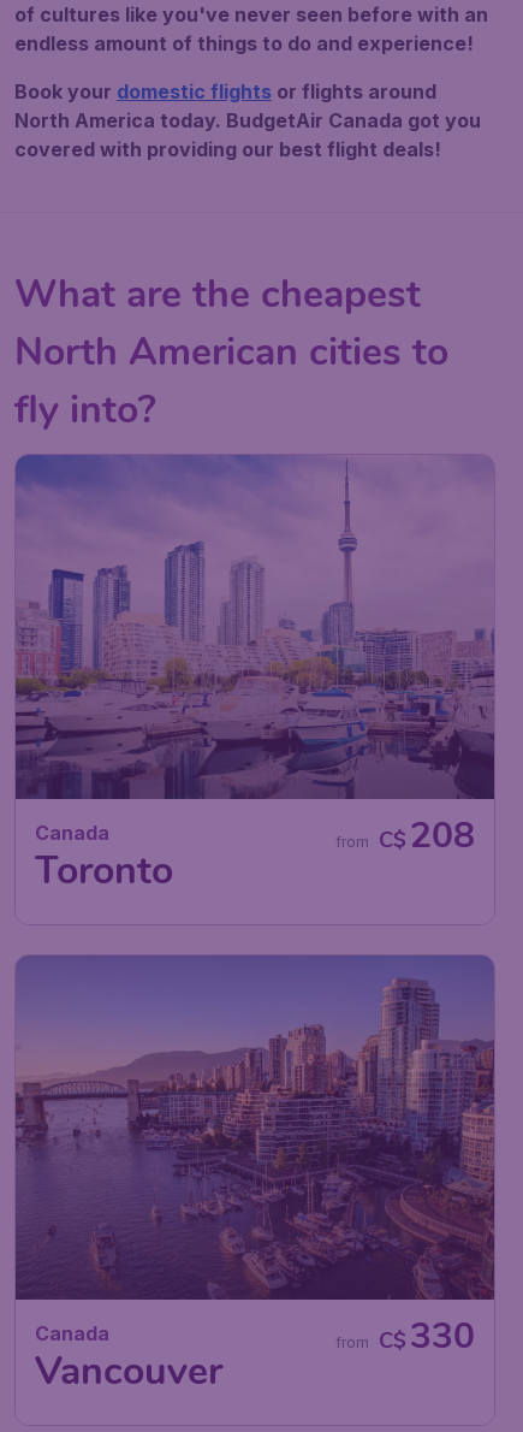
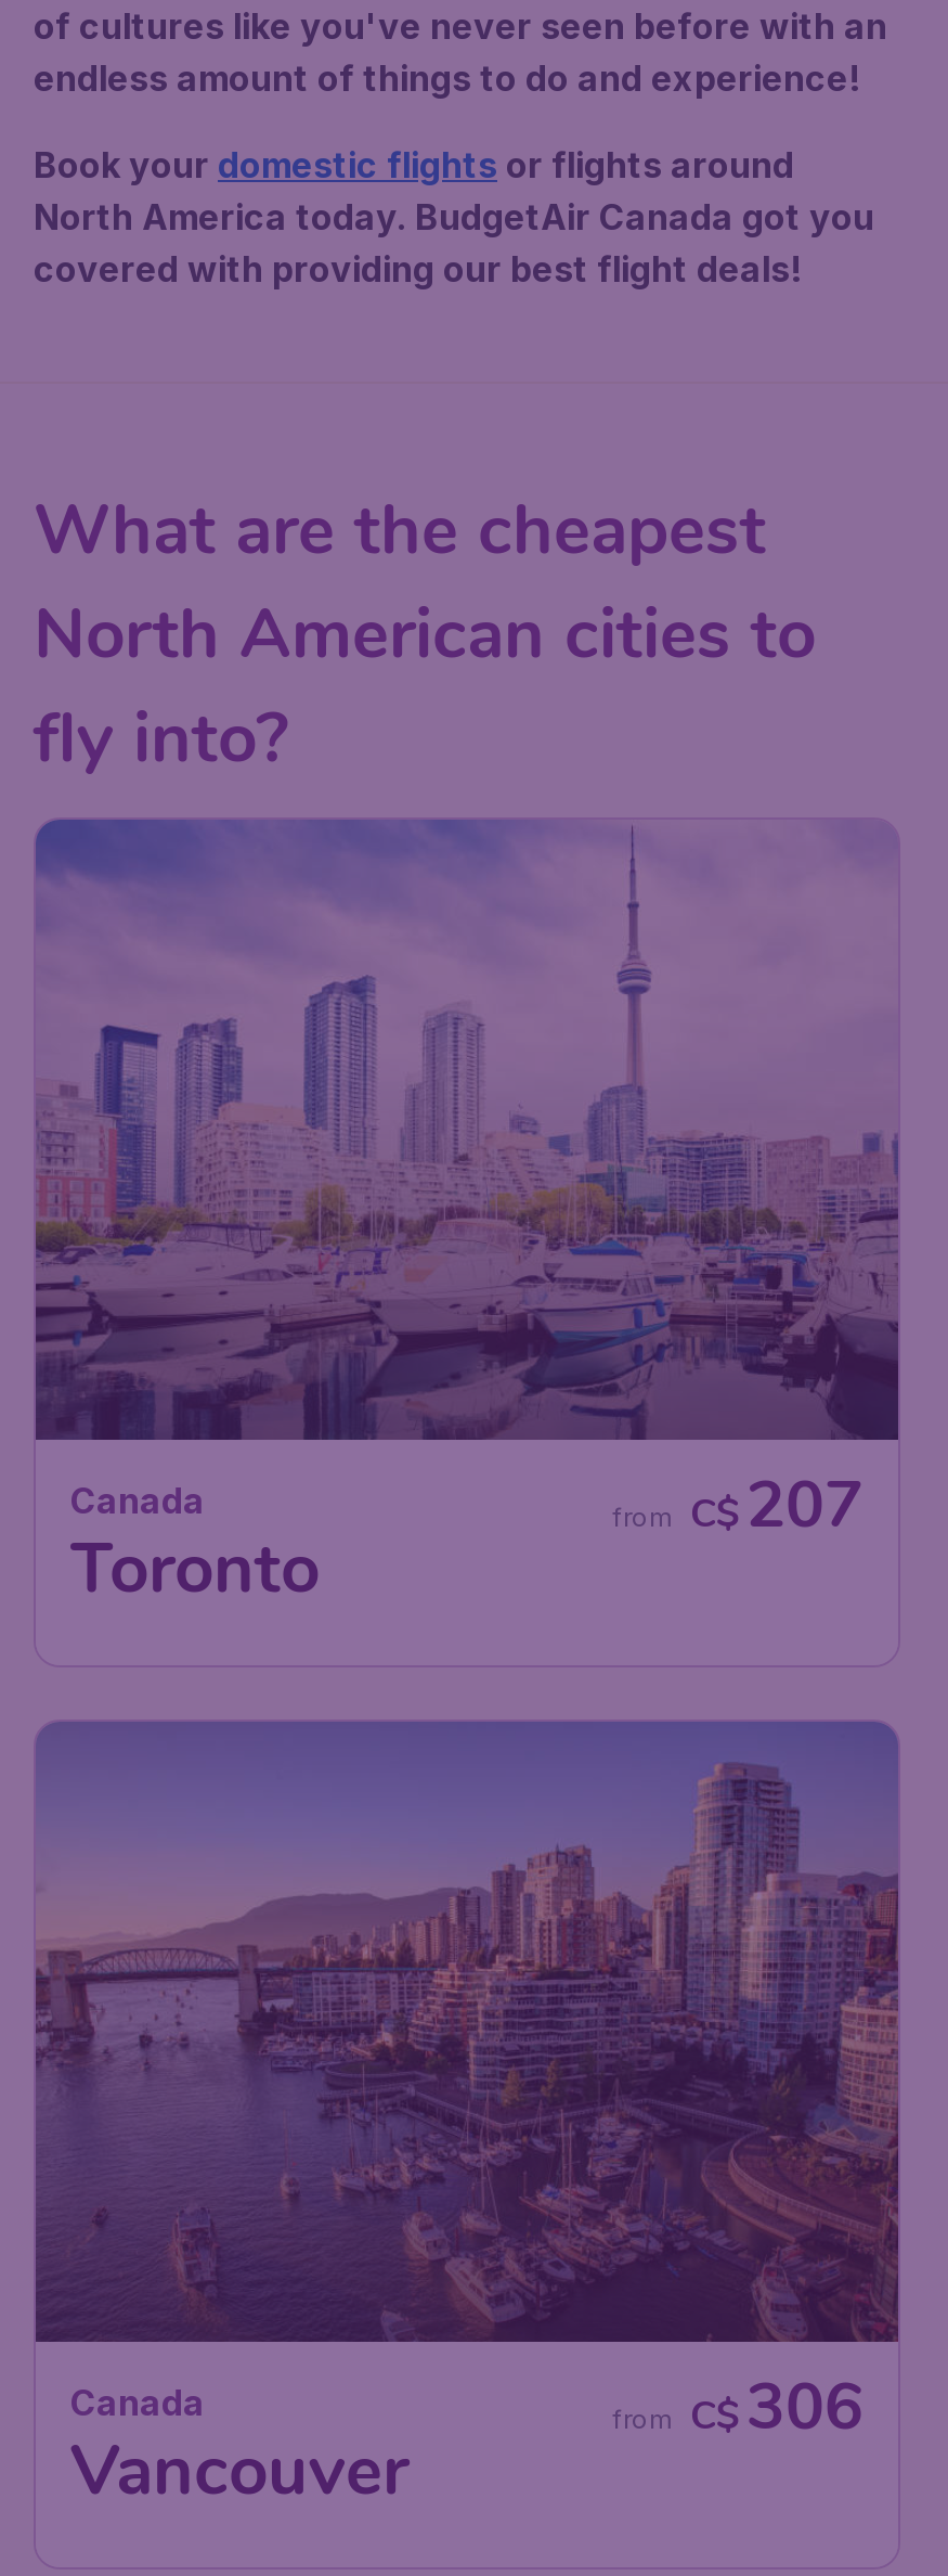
[335,811,475,860] from C$ 208 -> [612,1461,863,1550] from C$ 207
[335,1312,475,1361] from C$ 330 -> [612,2364,863,2452] from C$ 306

